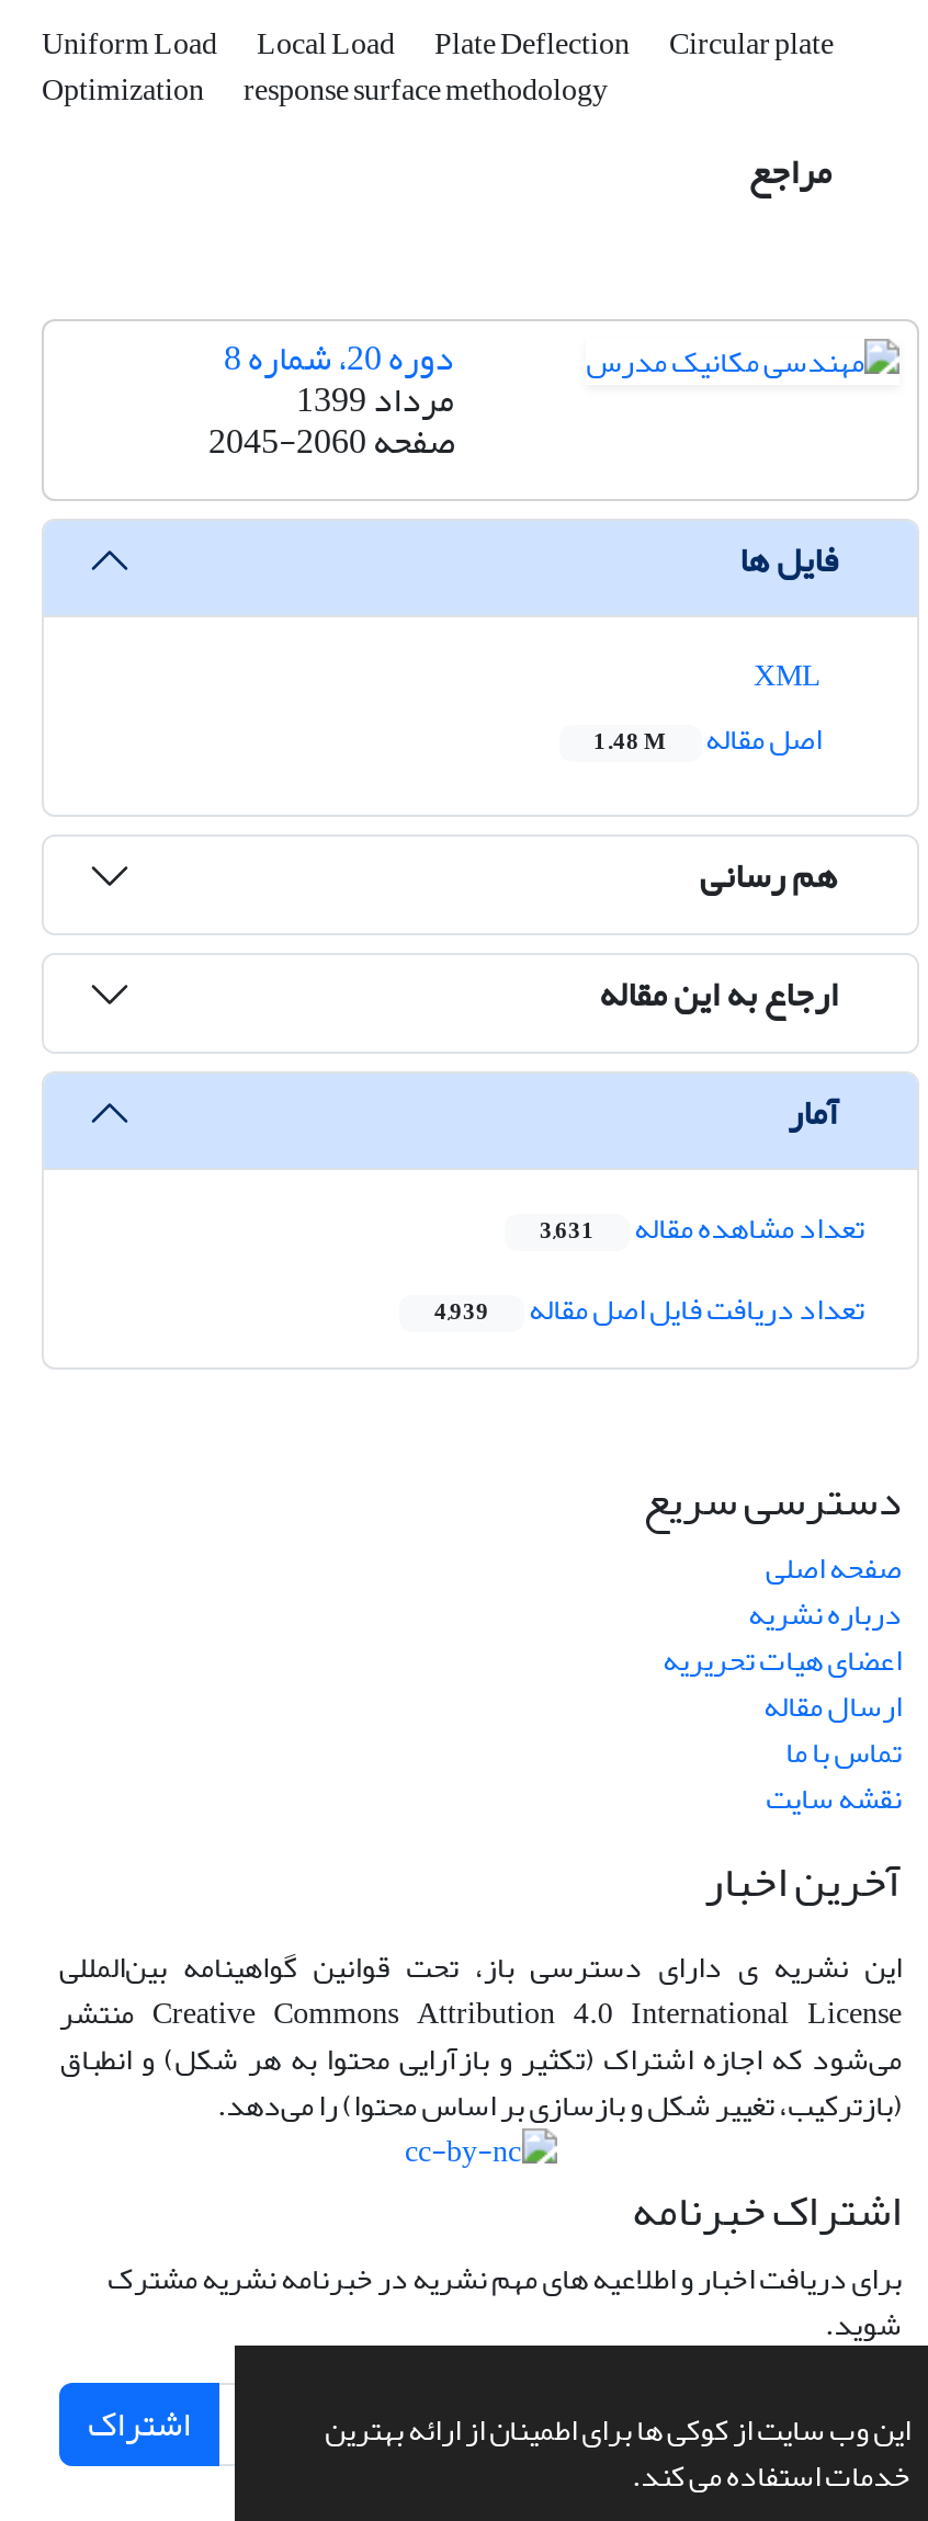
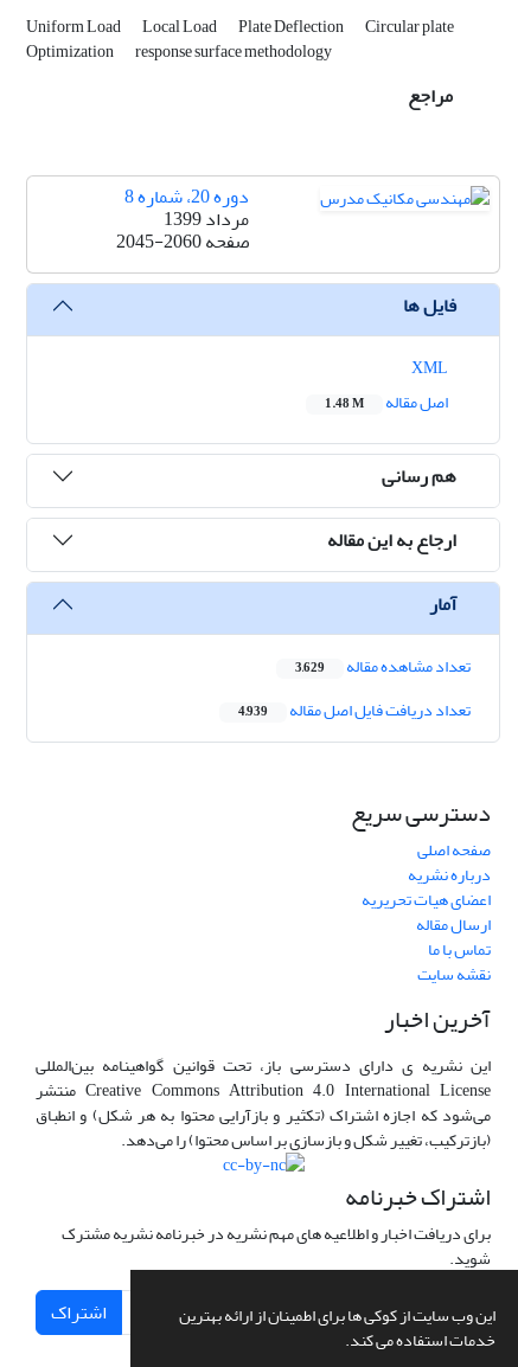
[540,1199,864,1259] تعداد مشاهده مقاله 3,631 -> [295,651,471,683] تعداد مشاهده مقاله 3,629

